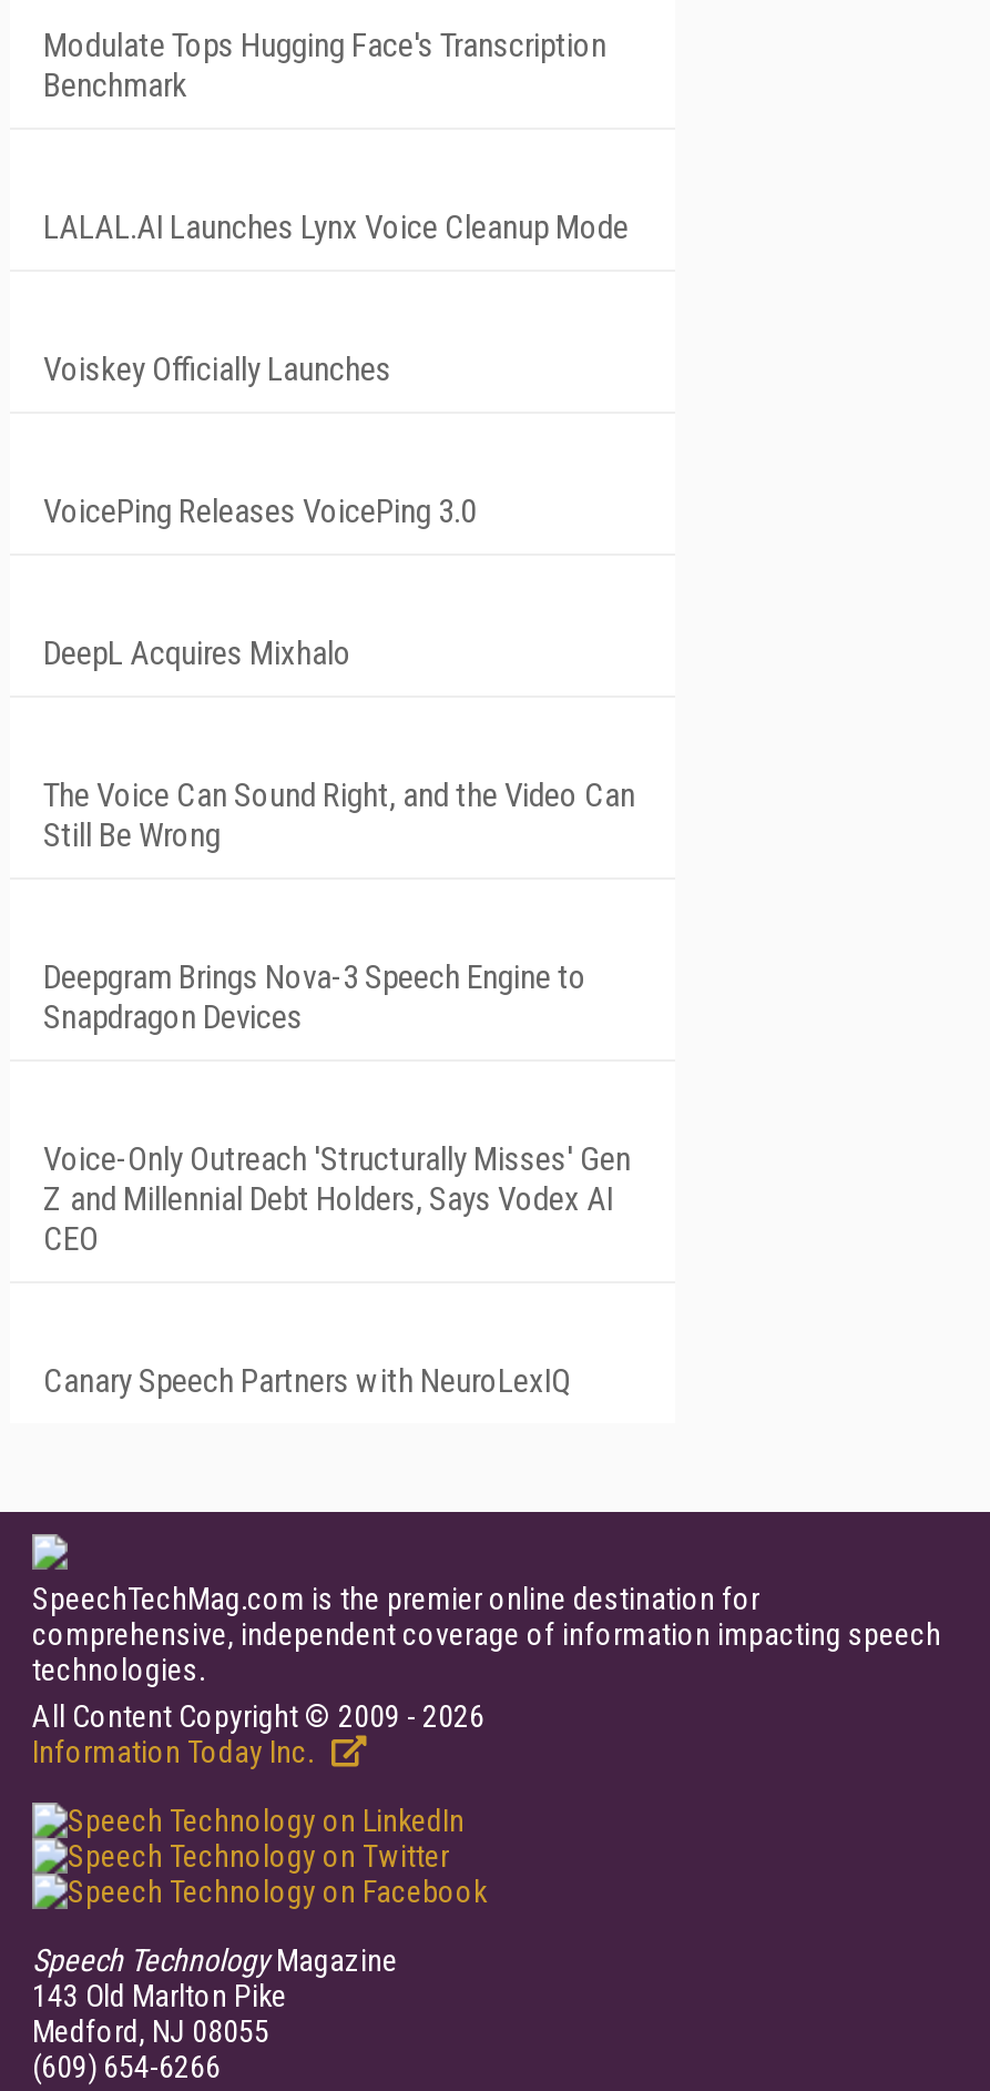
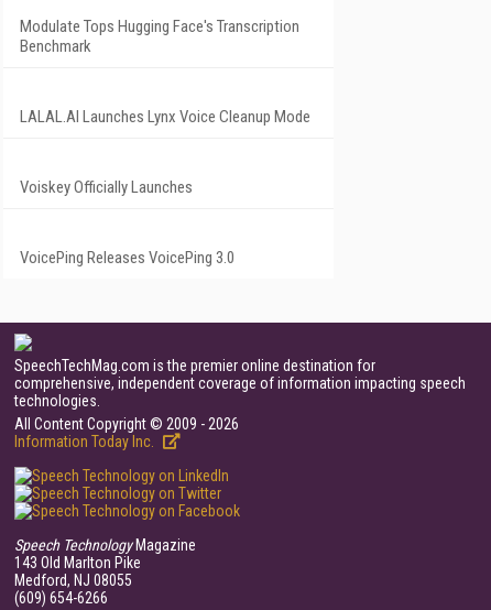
[43,633,351,673] DeepL Acquires Mixhalo -> none
[43,775,635,855] The Voice Can Sound Right, and the Video Can | Still Be Wrong -> none
[43,957,586,1037] Deepgram Brings Nova-3 Speech Engine to | Snapdragon Devices -> none
[43,1139,631,1259] Voice-Only Outreach 'Structurally Misses' Gen | Z and Millennial Debt Holders, Says Vodex AI | CEO -> none
[43,1361,571,1401] Canary Speech Partners with NeuroLexIQ -> none

